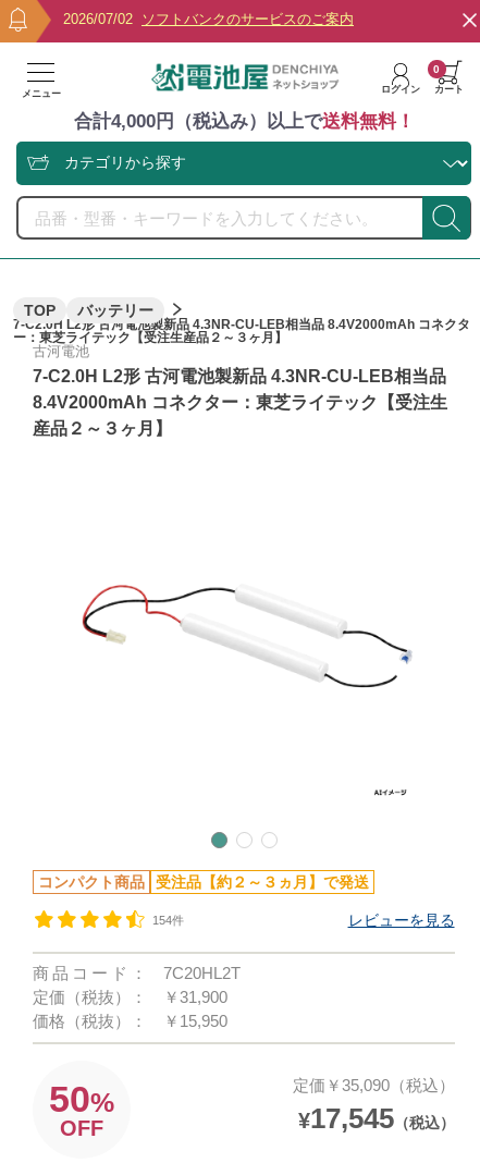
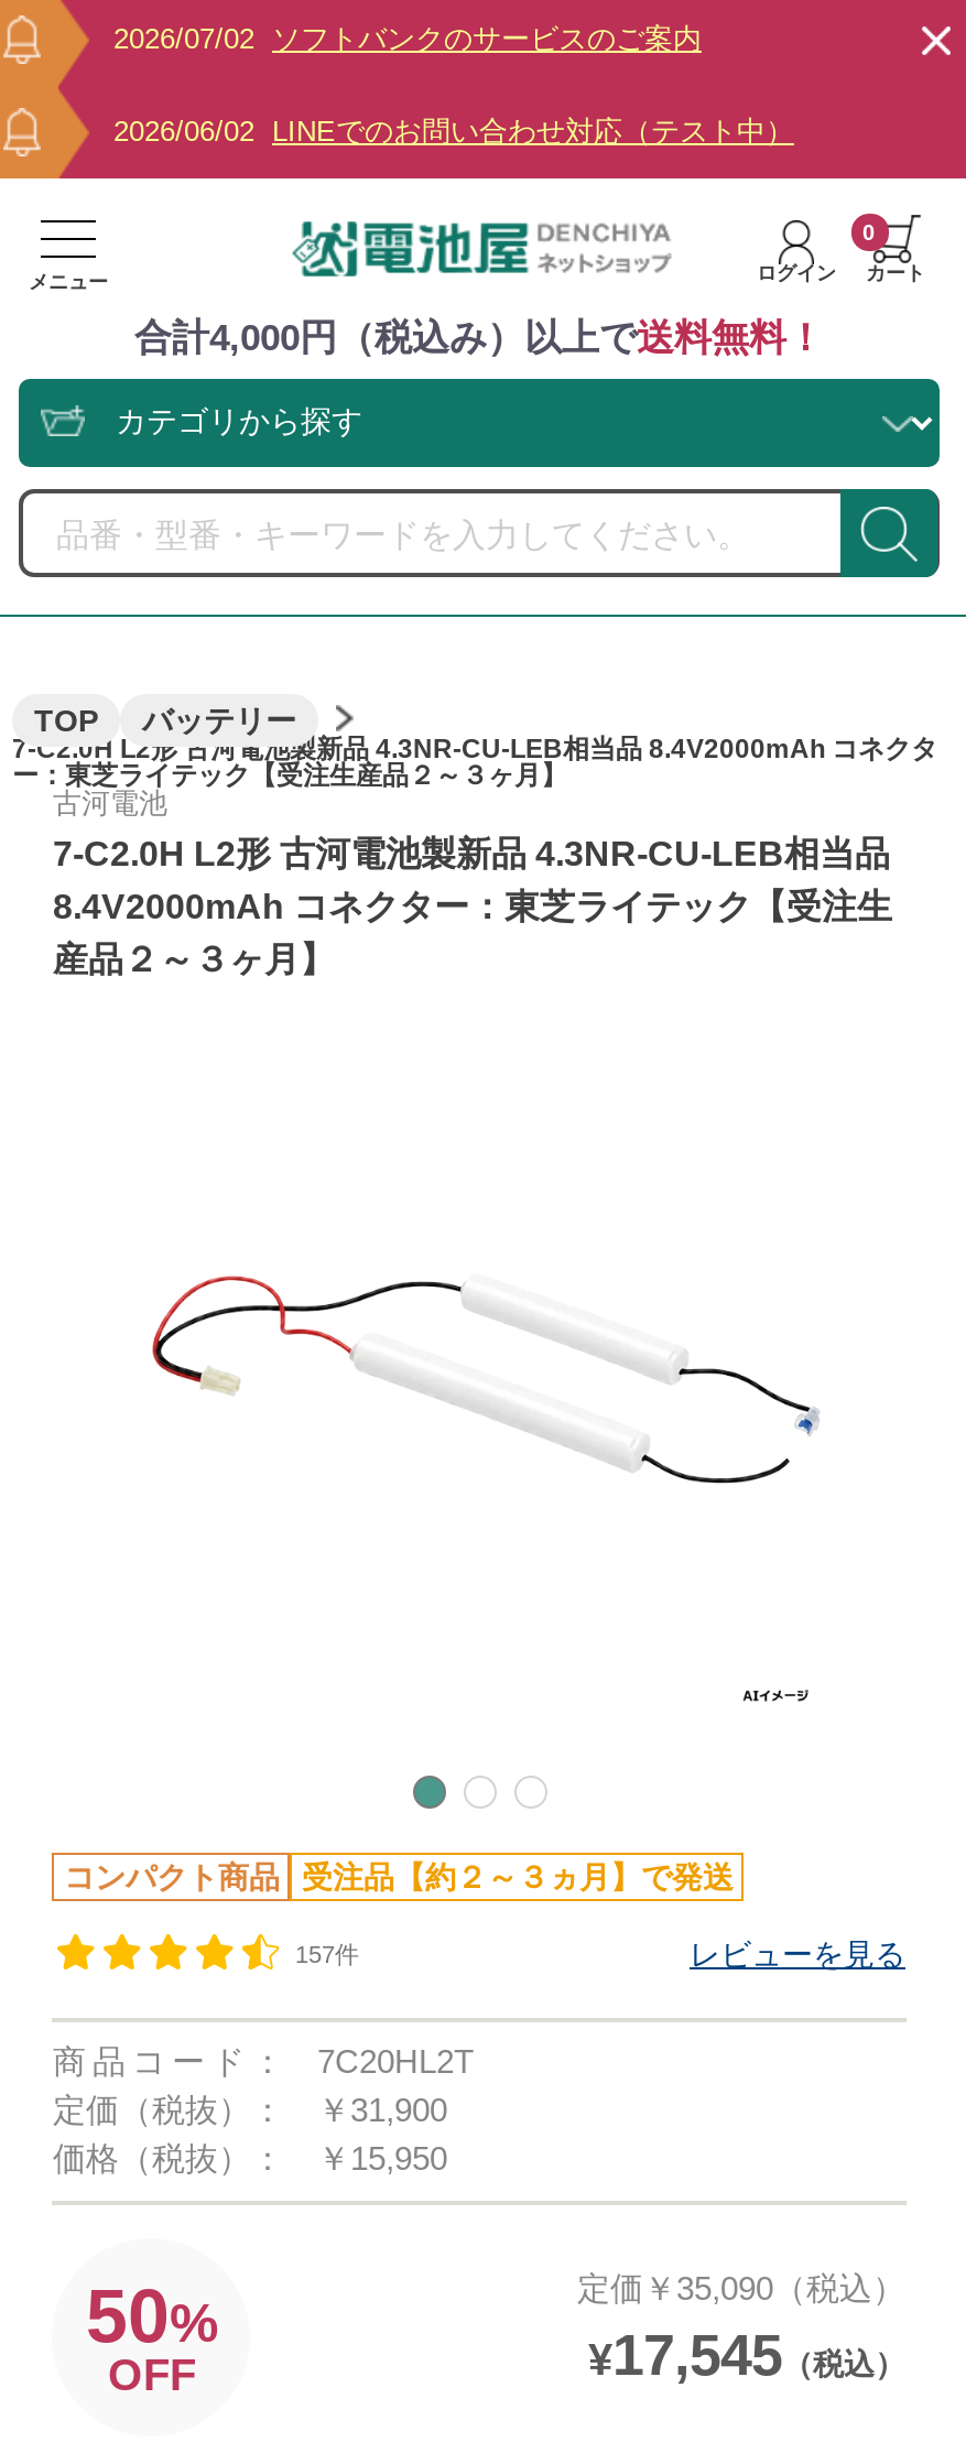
none -> [113,115,794,148] 2026/06/02 LINEでのお問い合わせ対応（テスト中）
[153,914,184,927] 154件 -> [295,1941,359,1967] 157件

